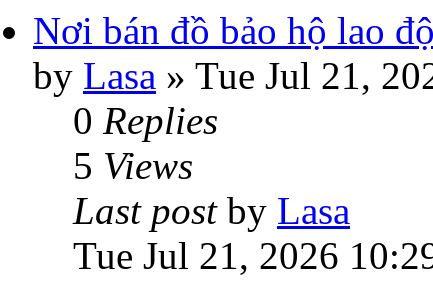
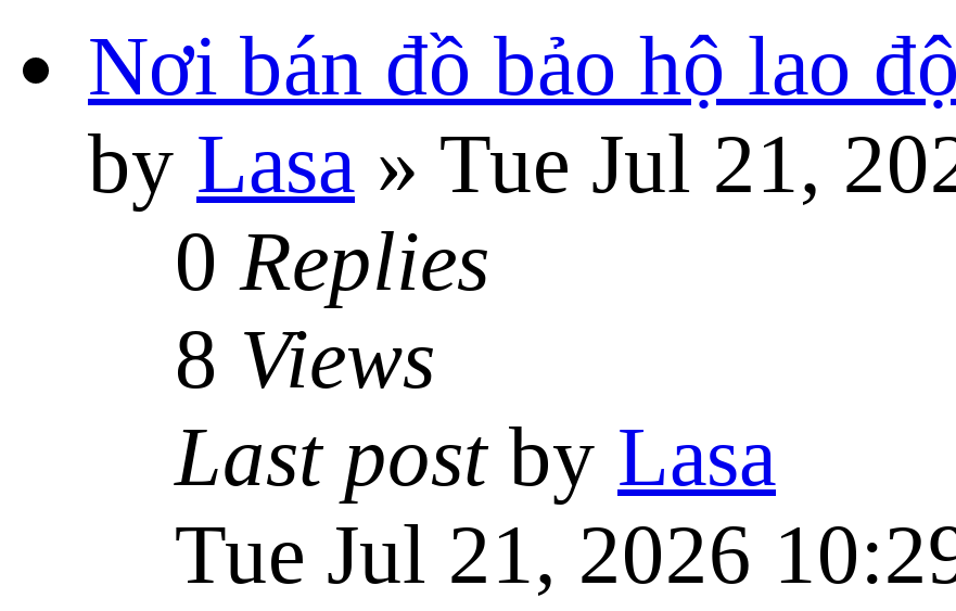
[73,143,193,186] 5 Views -> [175,310,435,404] 8 Views

